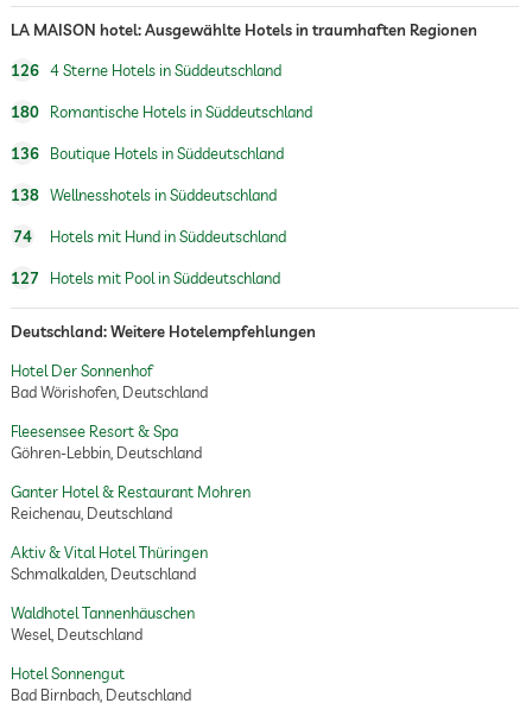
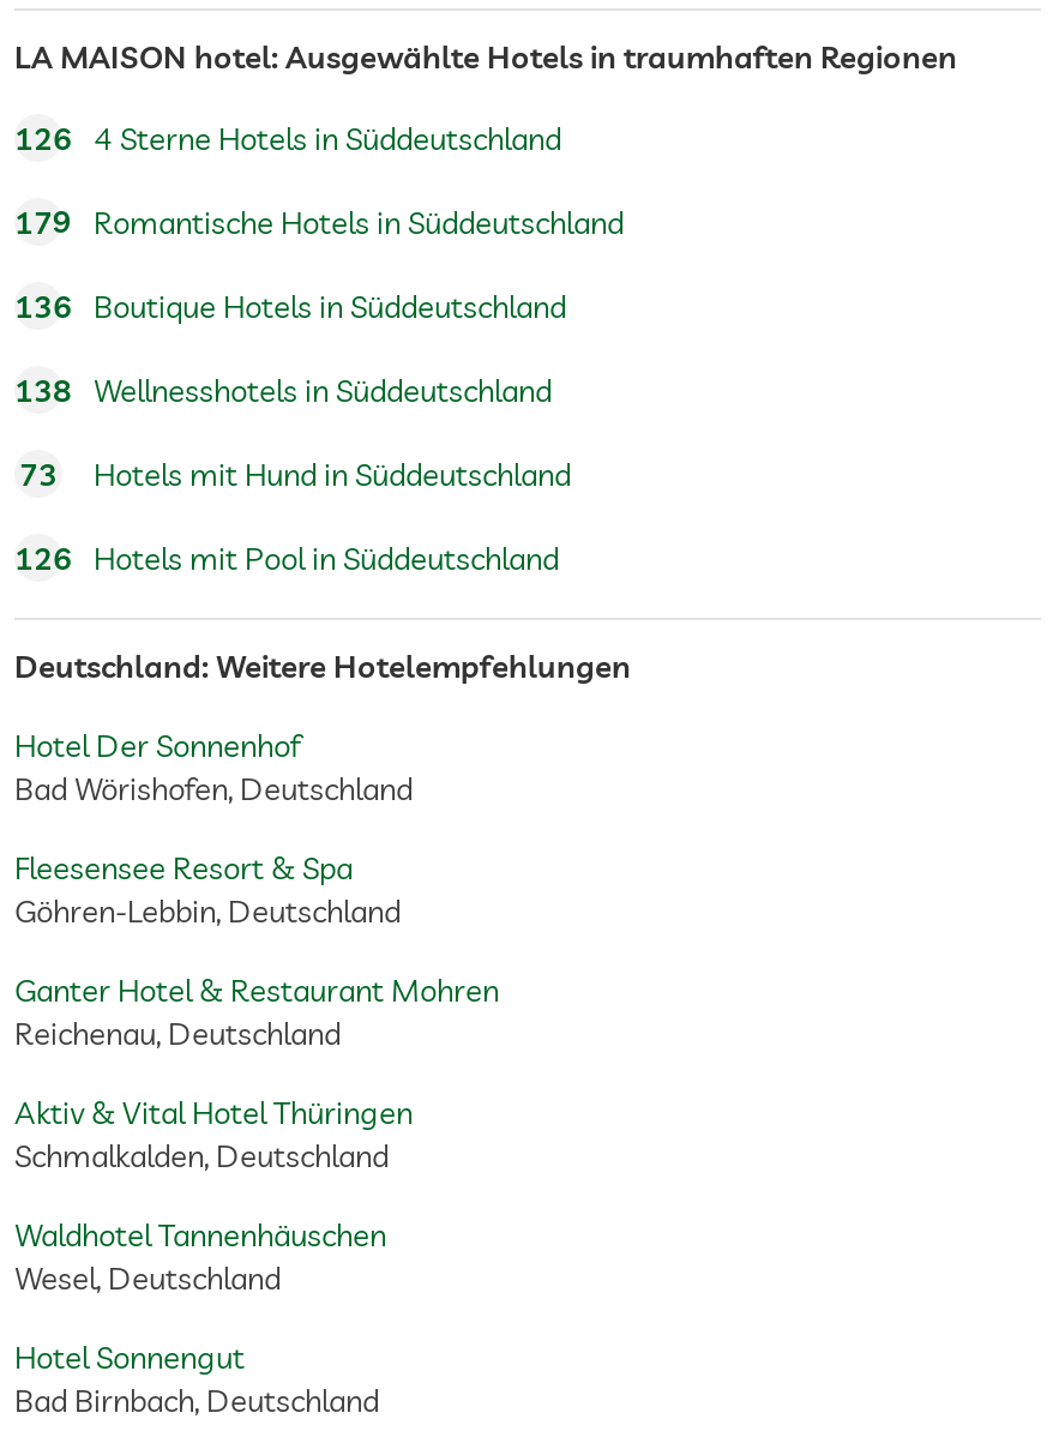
[11,102,312,121] 180 Romantische Hotels in Süddeutschland -> [14,202,624,240] 179 Romantische Hotels in Süddeutschland
[13,226,286,245] 74 Hotels mit Hund in Süddeutschland -> [19,454,571,492] 73 Hotels mit Hund in Süddeutschland
[11,268,280,287] 127 Hotels mit Pool in Süddeutschland -> [14,538,559,576] 126 Hotels mit Pool in Süddeutschland

